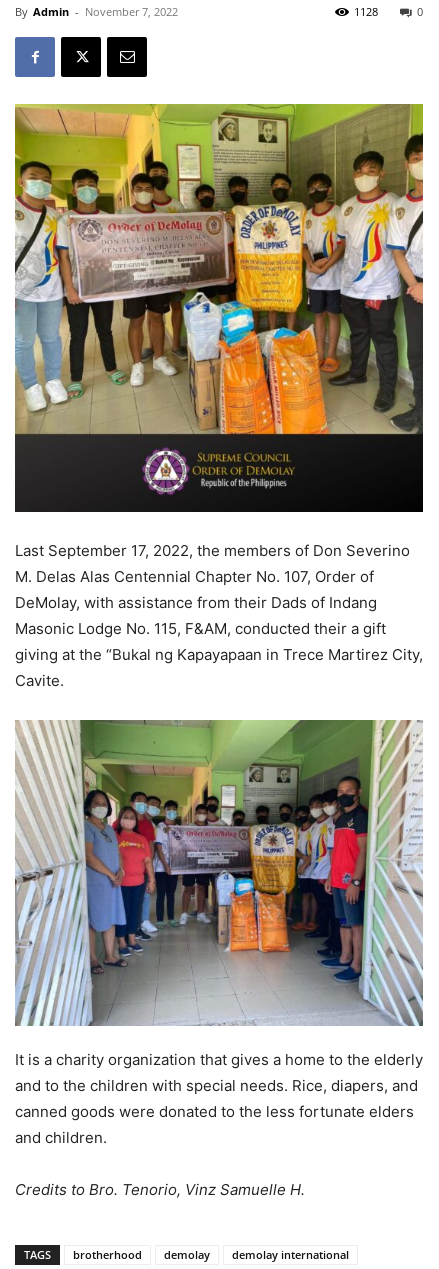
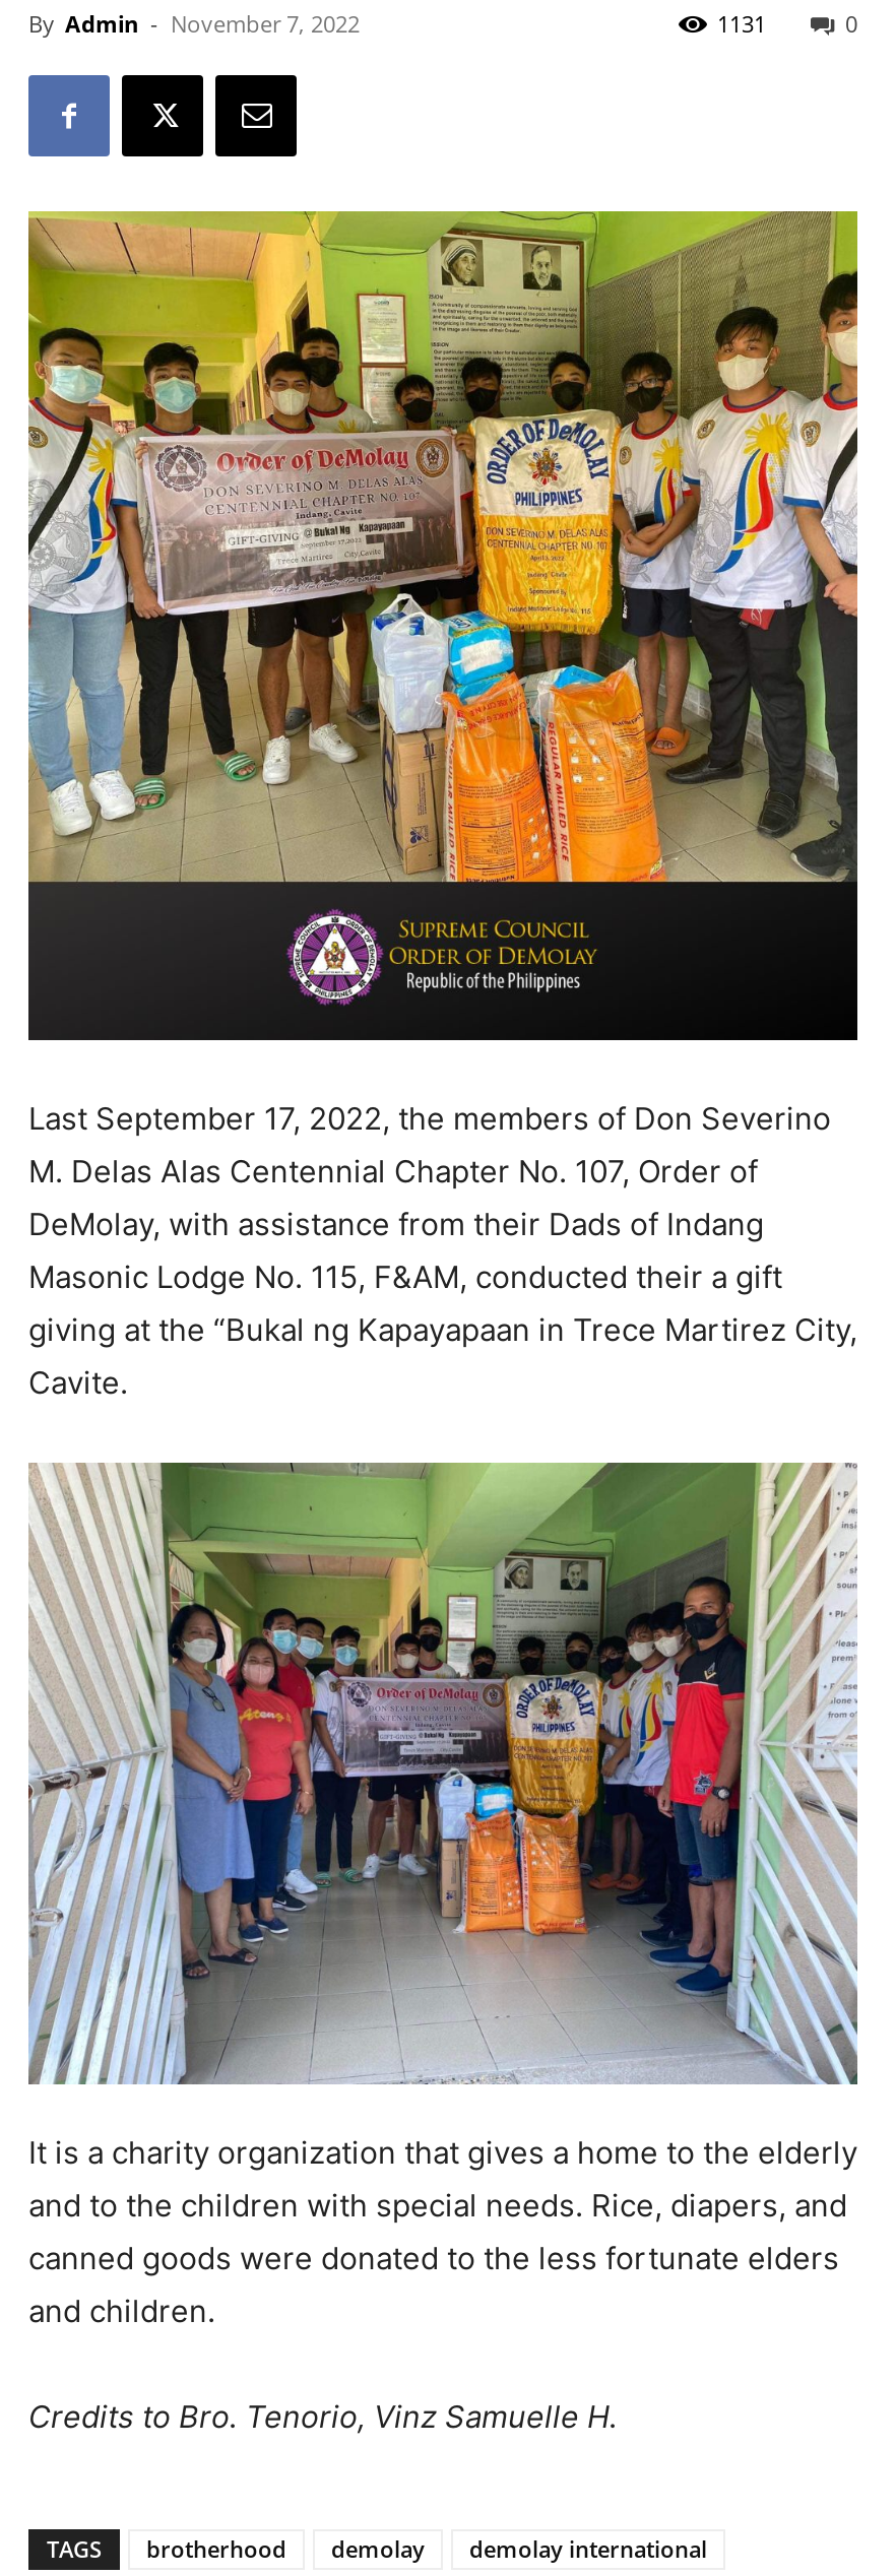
[354,4,378,19] 1128 -> [717,8,766,39] 1131

